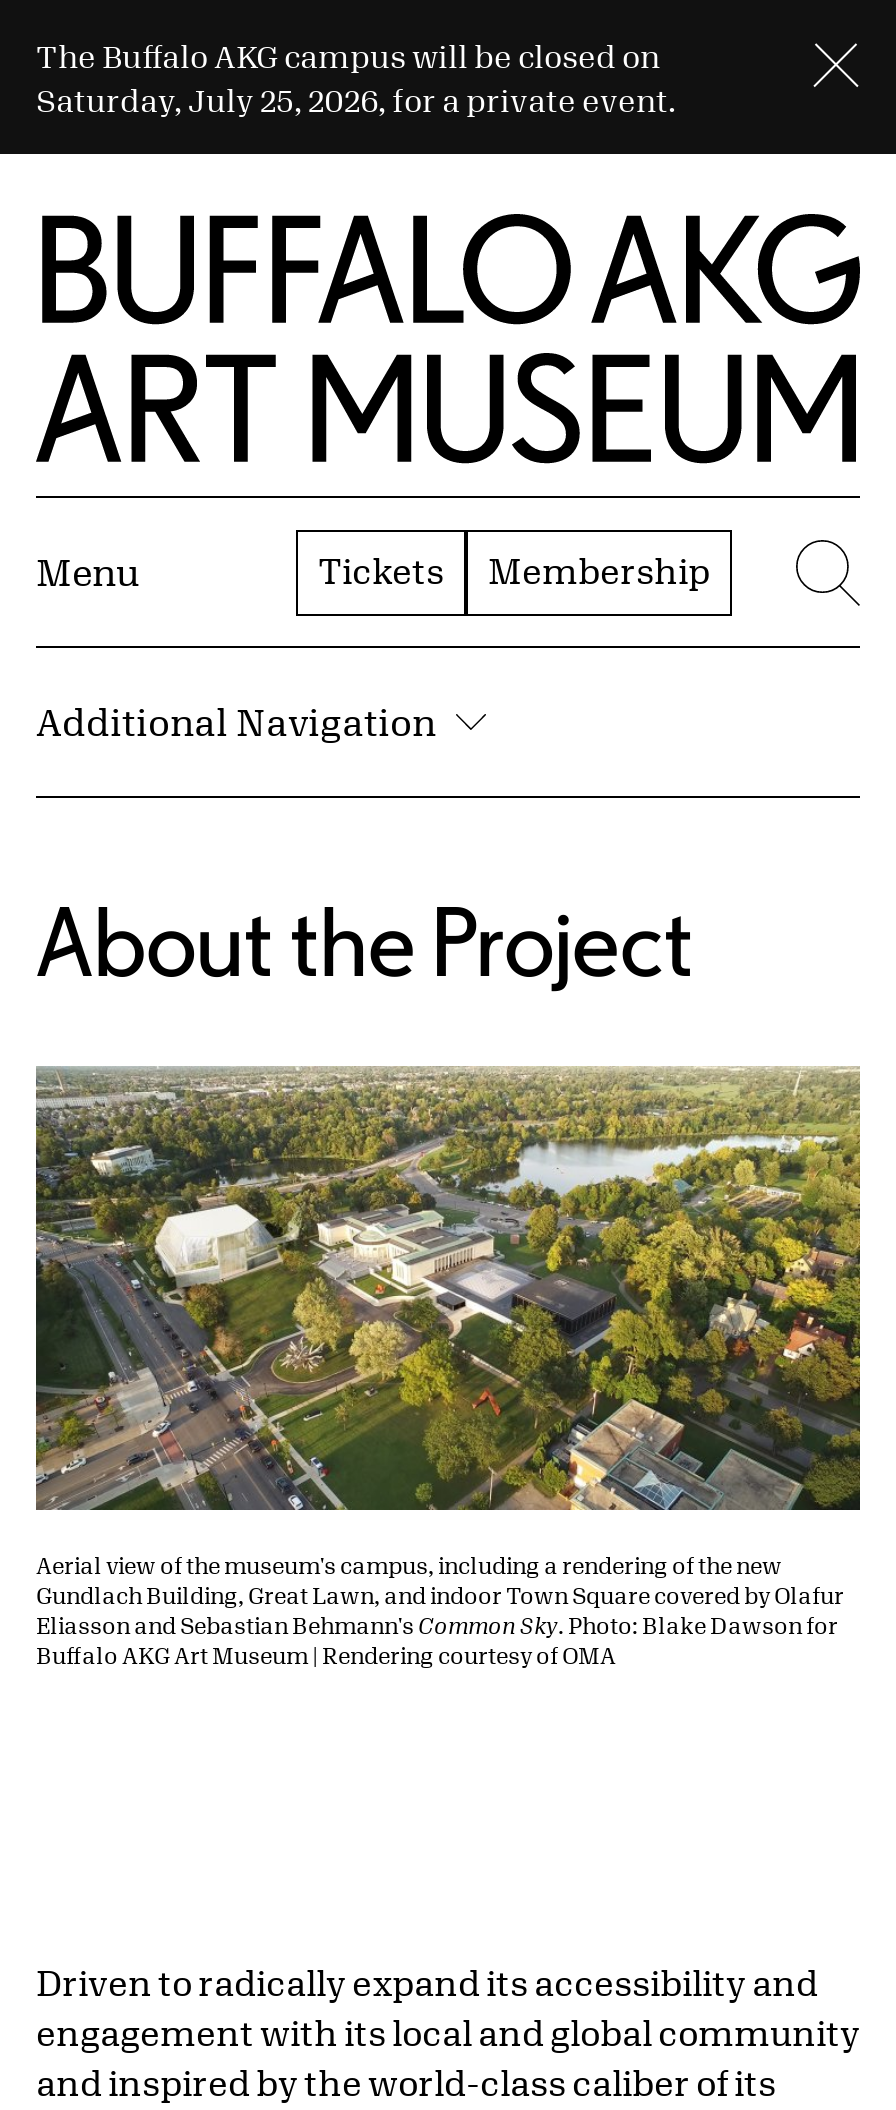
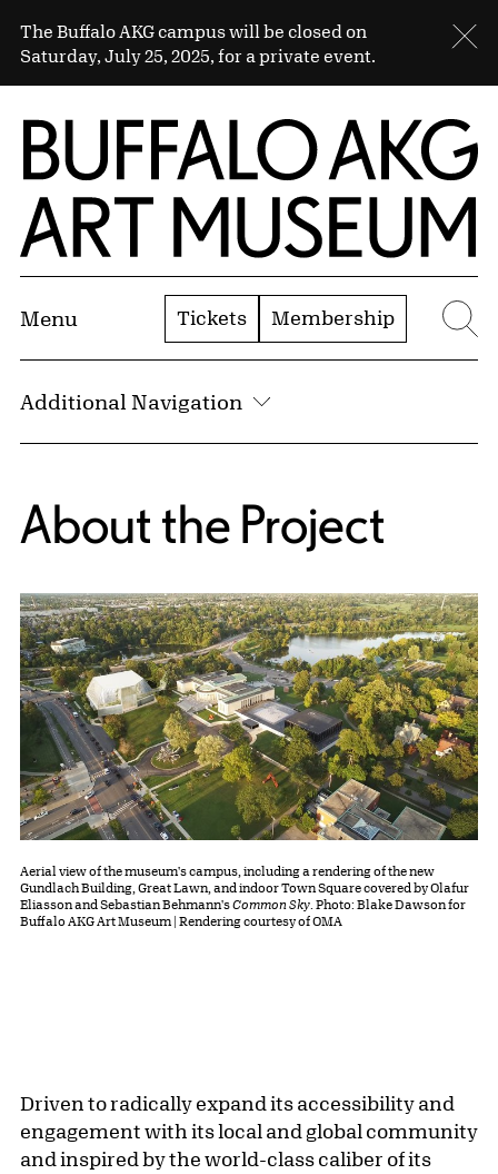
[36,82,676,118] Saturday, July 25, 2026, for a private event. -> [20,46,376,66] Saturday, July 25, 2025, for a private event.

